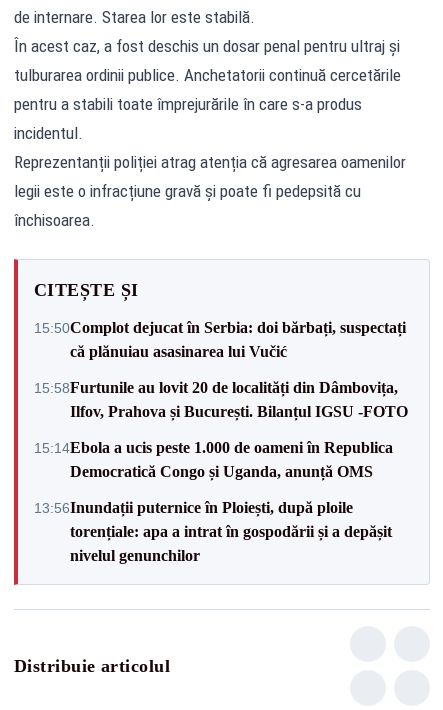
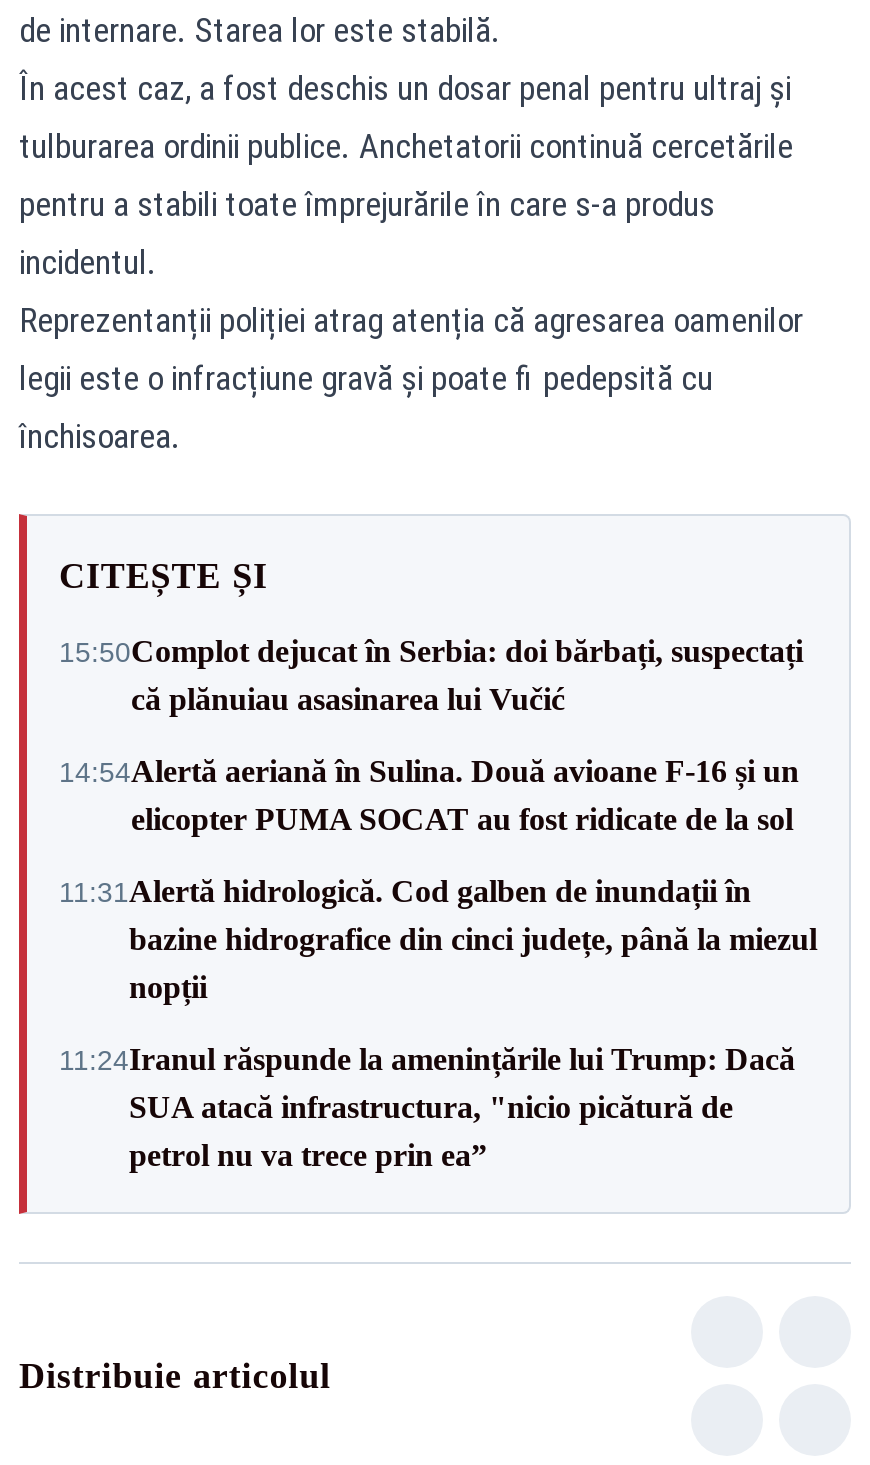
[34,378,408,419] 15:58Furtunile au lovit 20 de localități din Dâmbovița, | Ilfov, Prahova și București. Bilanțul IGSU -FOTO -> [59,754,799,836] 14:54Alertă aeriană în Sulina. Două avioane F-16 și un | elicopter PUMA SOCAT au fost ridicate de la sol
[34,438,393,479] 15:14Ebola a ucis peste 1.000 de oameni în Republica | Democratică Congo și Uganda, anunță OMS -> [59,874,817,1004] 11:31Alertă hidrologică. Cod galben de inundații în | bazine hidrografice din cinci județe, până la miezul | nopții
[34,498,392,563] 13:56Inundații puternice în Ploiești, după ploile | torențiale: apa a intrat în gospodării și a depășit | nivelul genunchilor -> [59,1042,795,1172] 11:24Iranul răspunde la amenințările lui Trump: Dacă | SUA atacă infrastructura, "nicio picătură de | petrol nu va trece prin ea”

